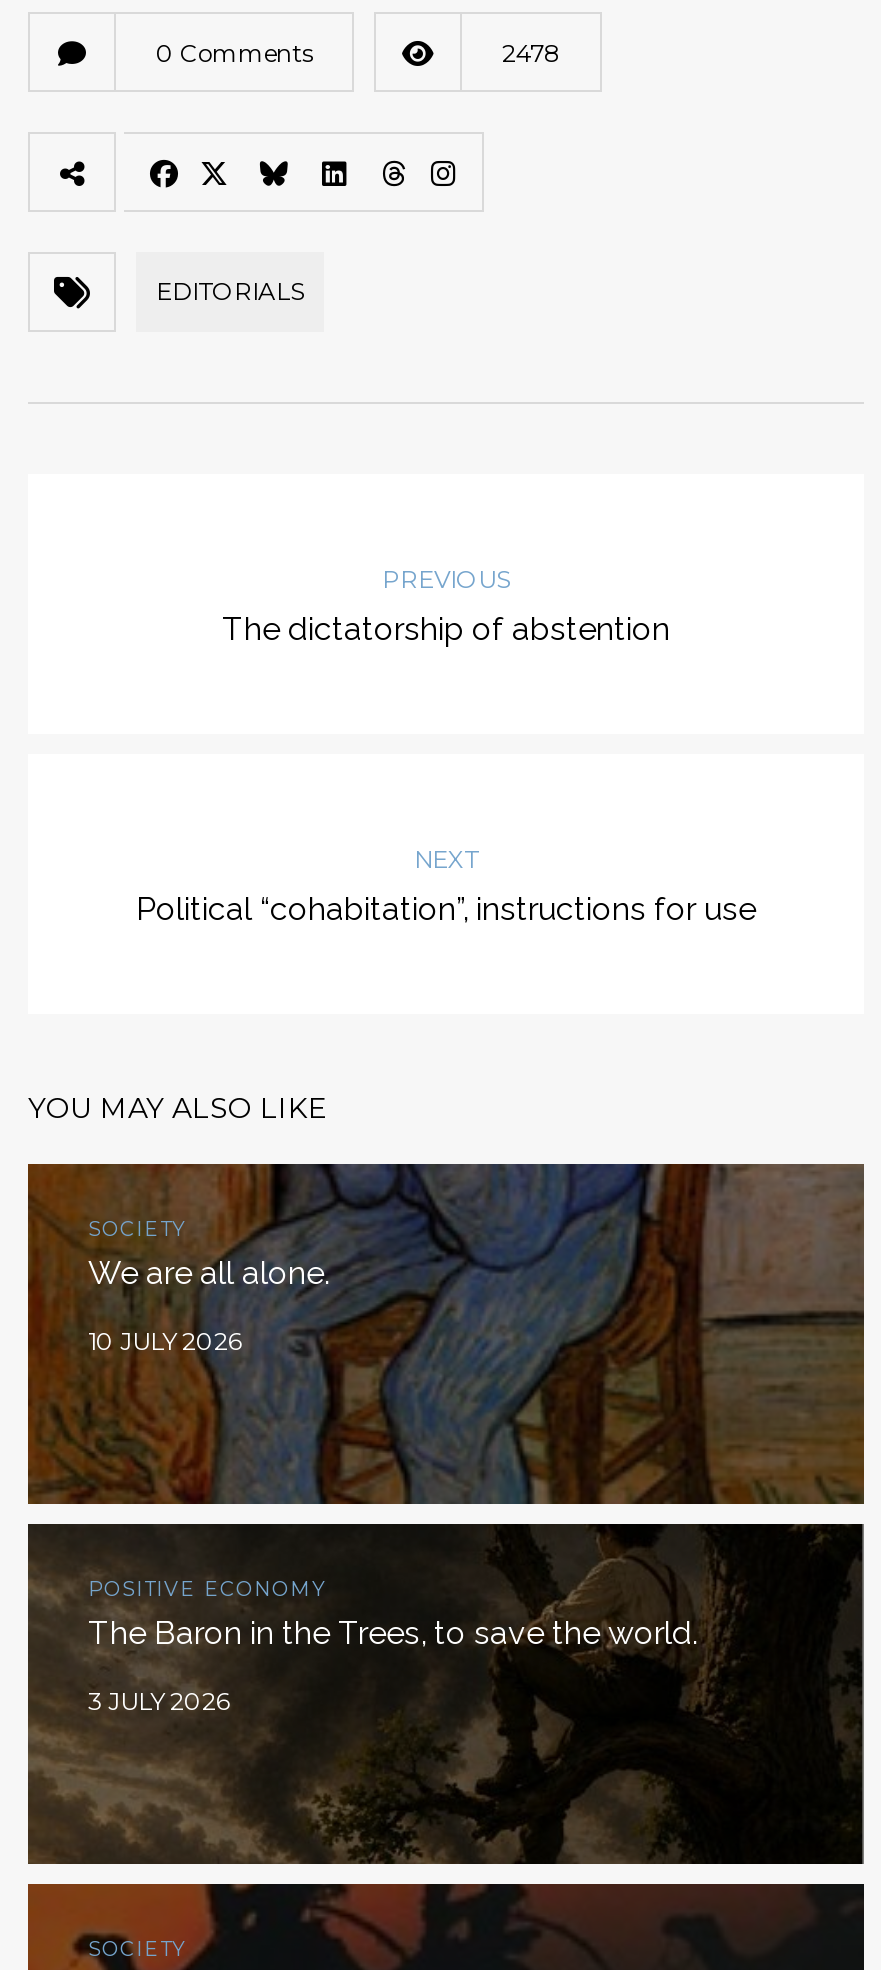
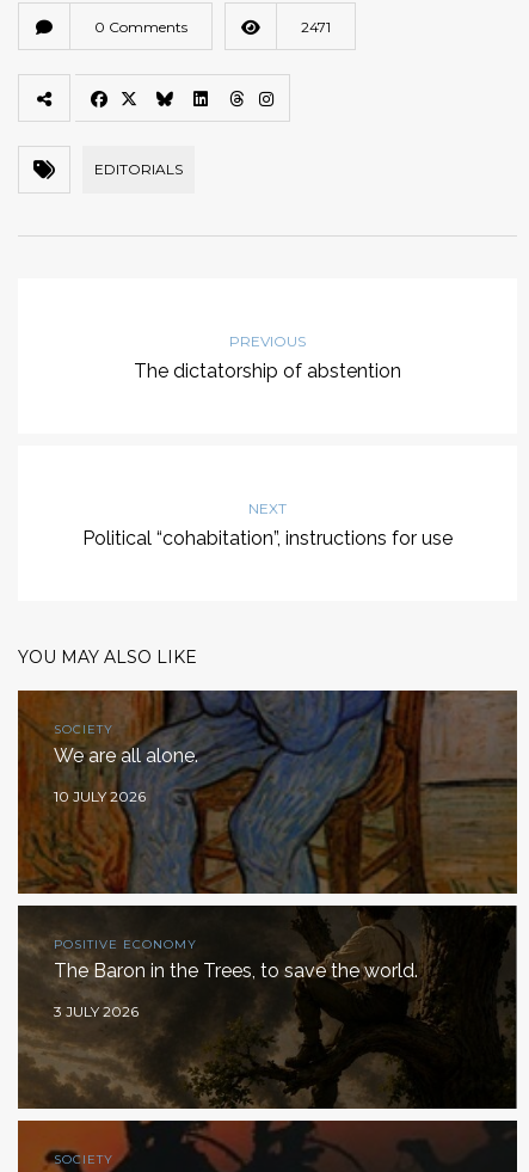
[502,37,560,67] 2478 -> [301,18,331,35] 2471

